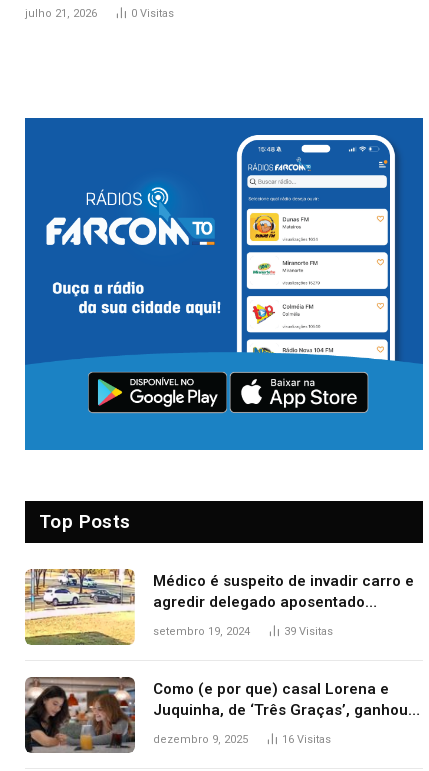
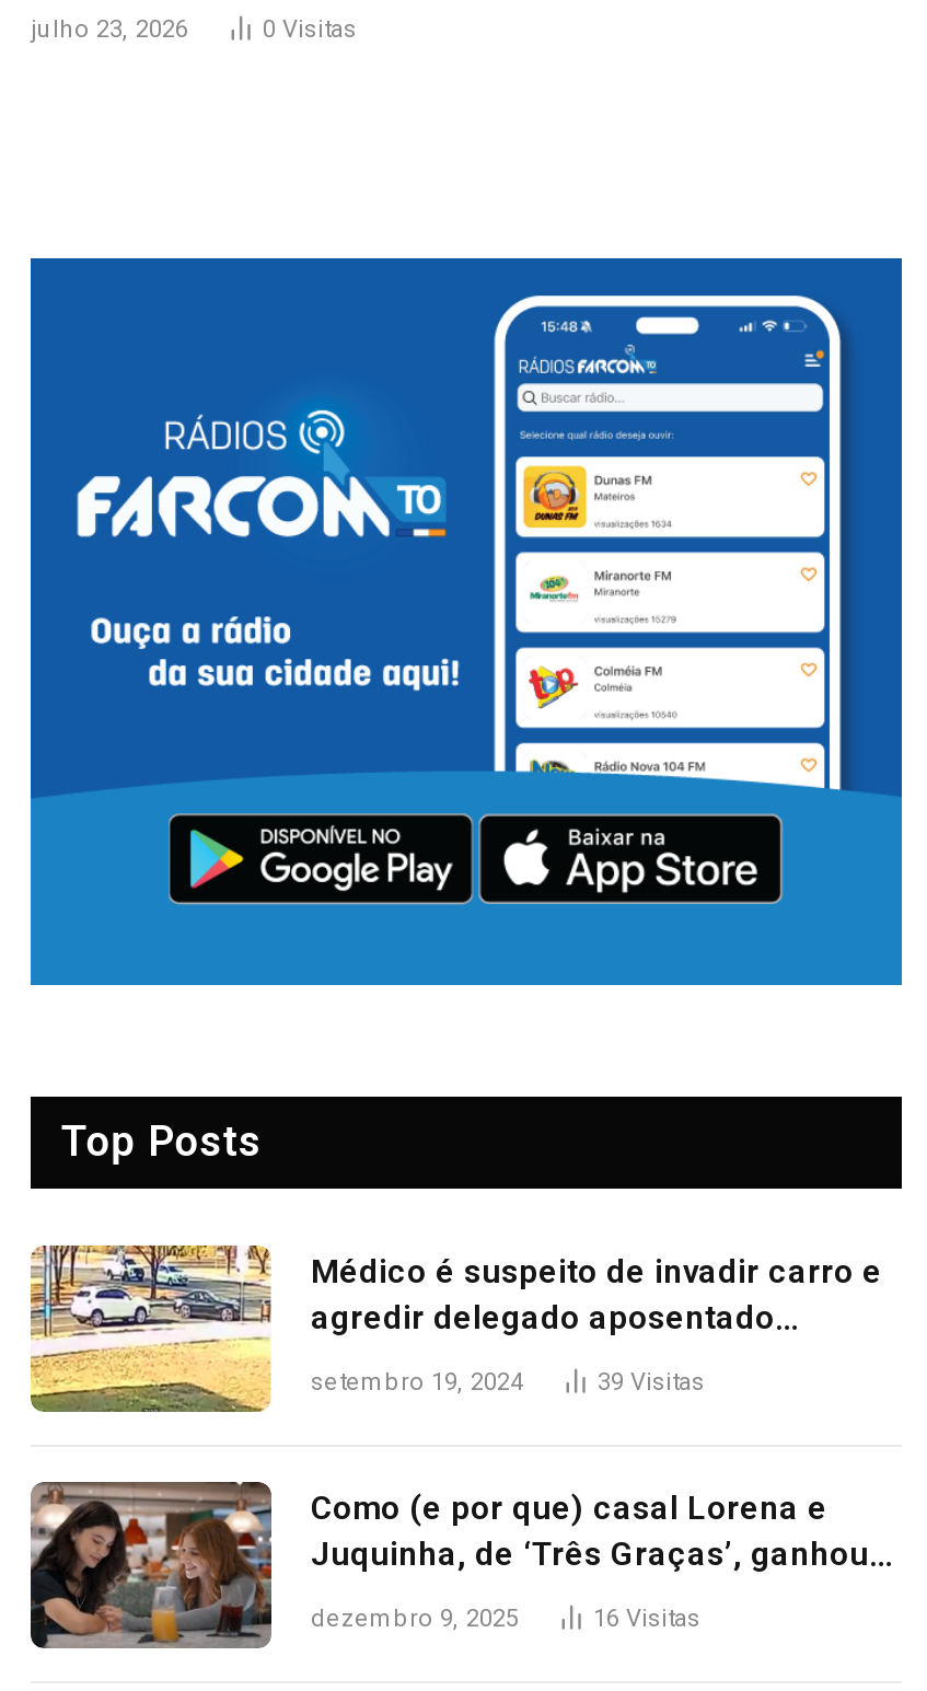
[25,7,97,20] julho 21, 2026 -> [31,15,188,44] julho 23, 2026

